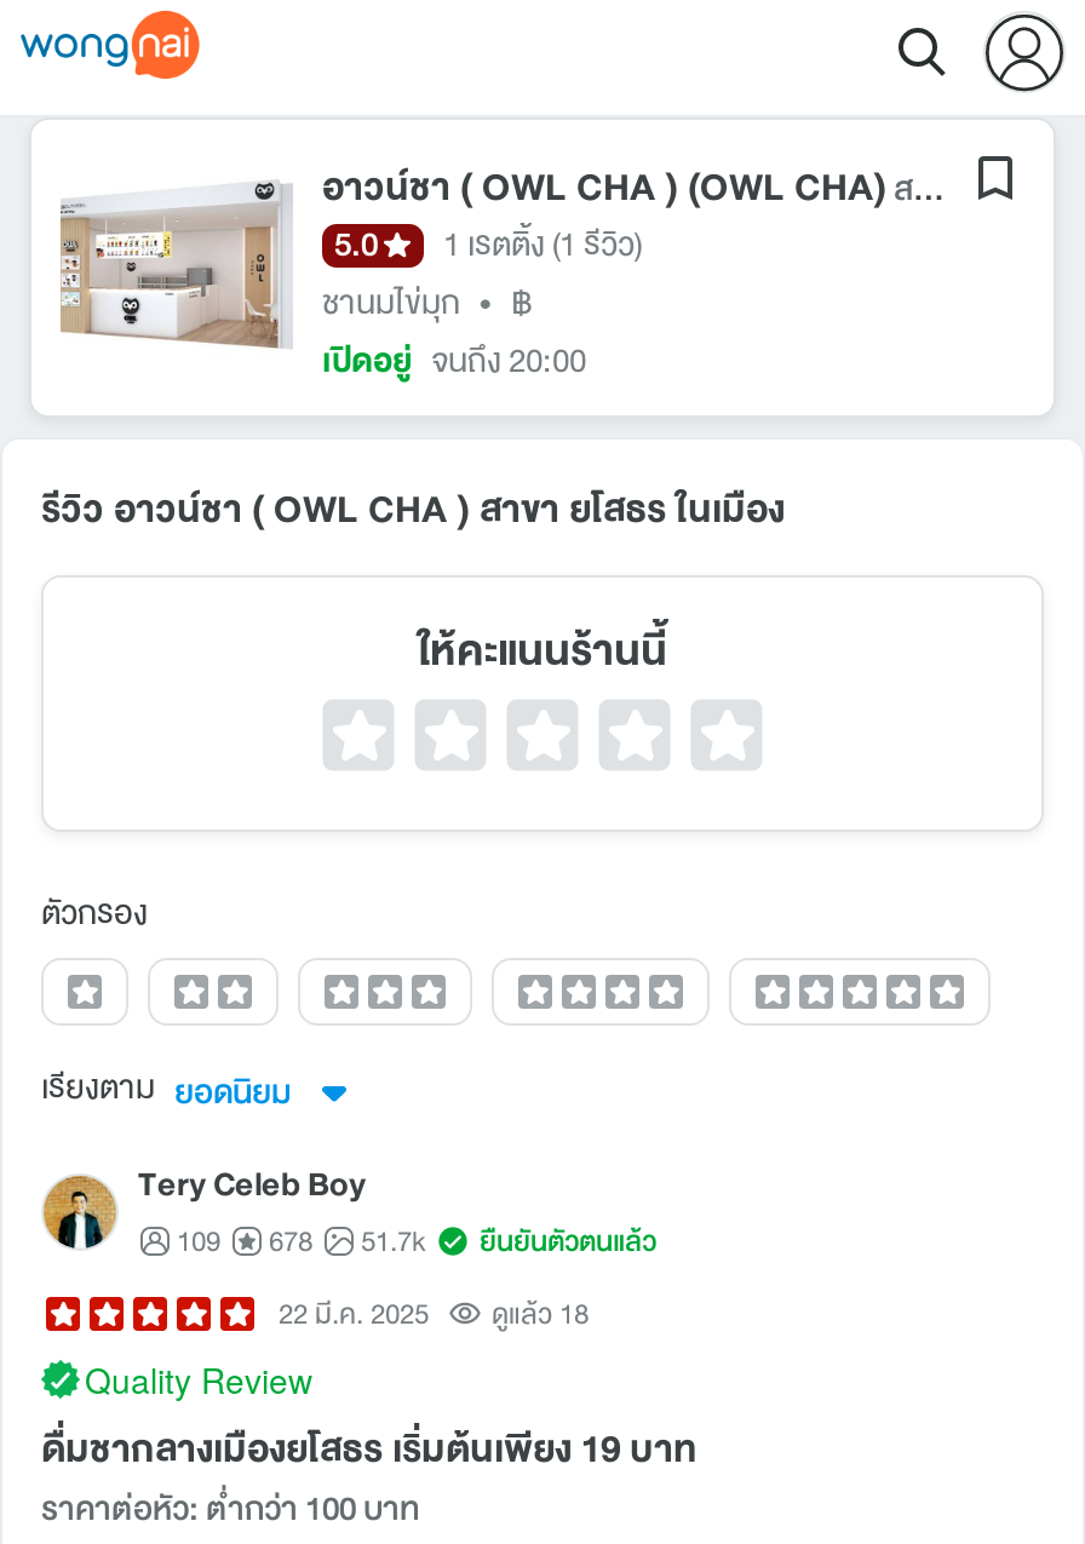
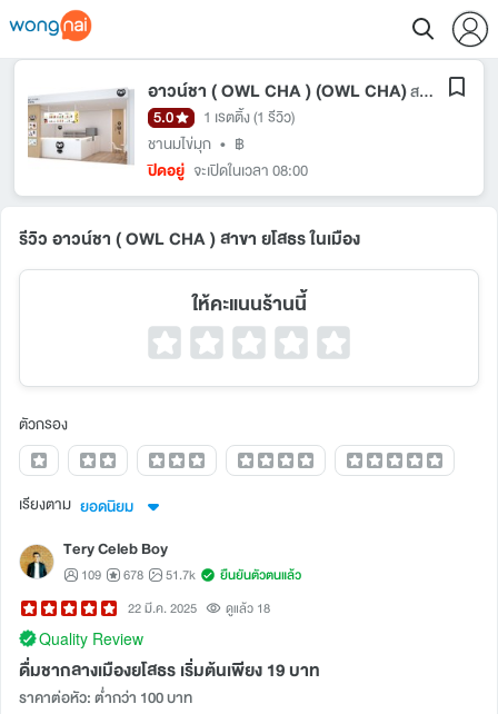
[322,335,586,386] เปิดอยู่ จนถึง 20:00 -> [148,159,308,182] ปิดอยู่ จะเปิดในเวลา 08:00

